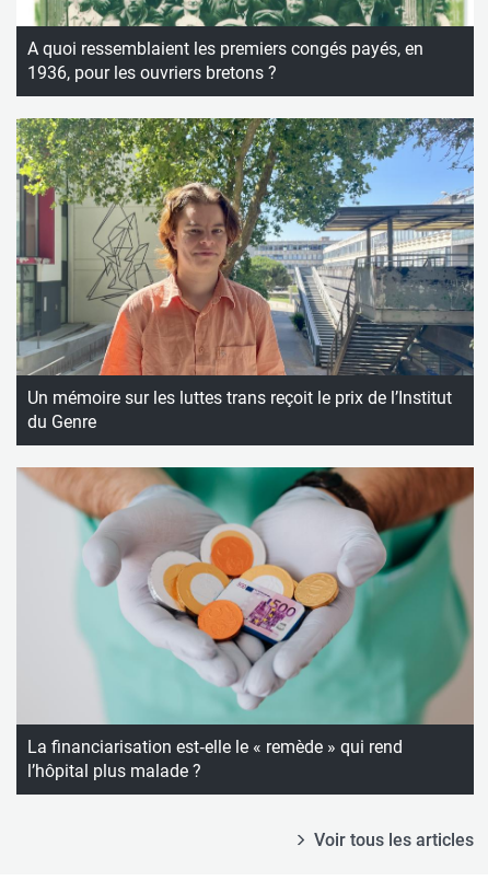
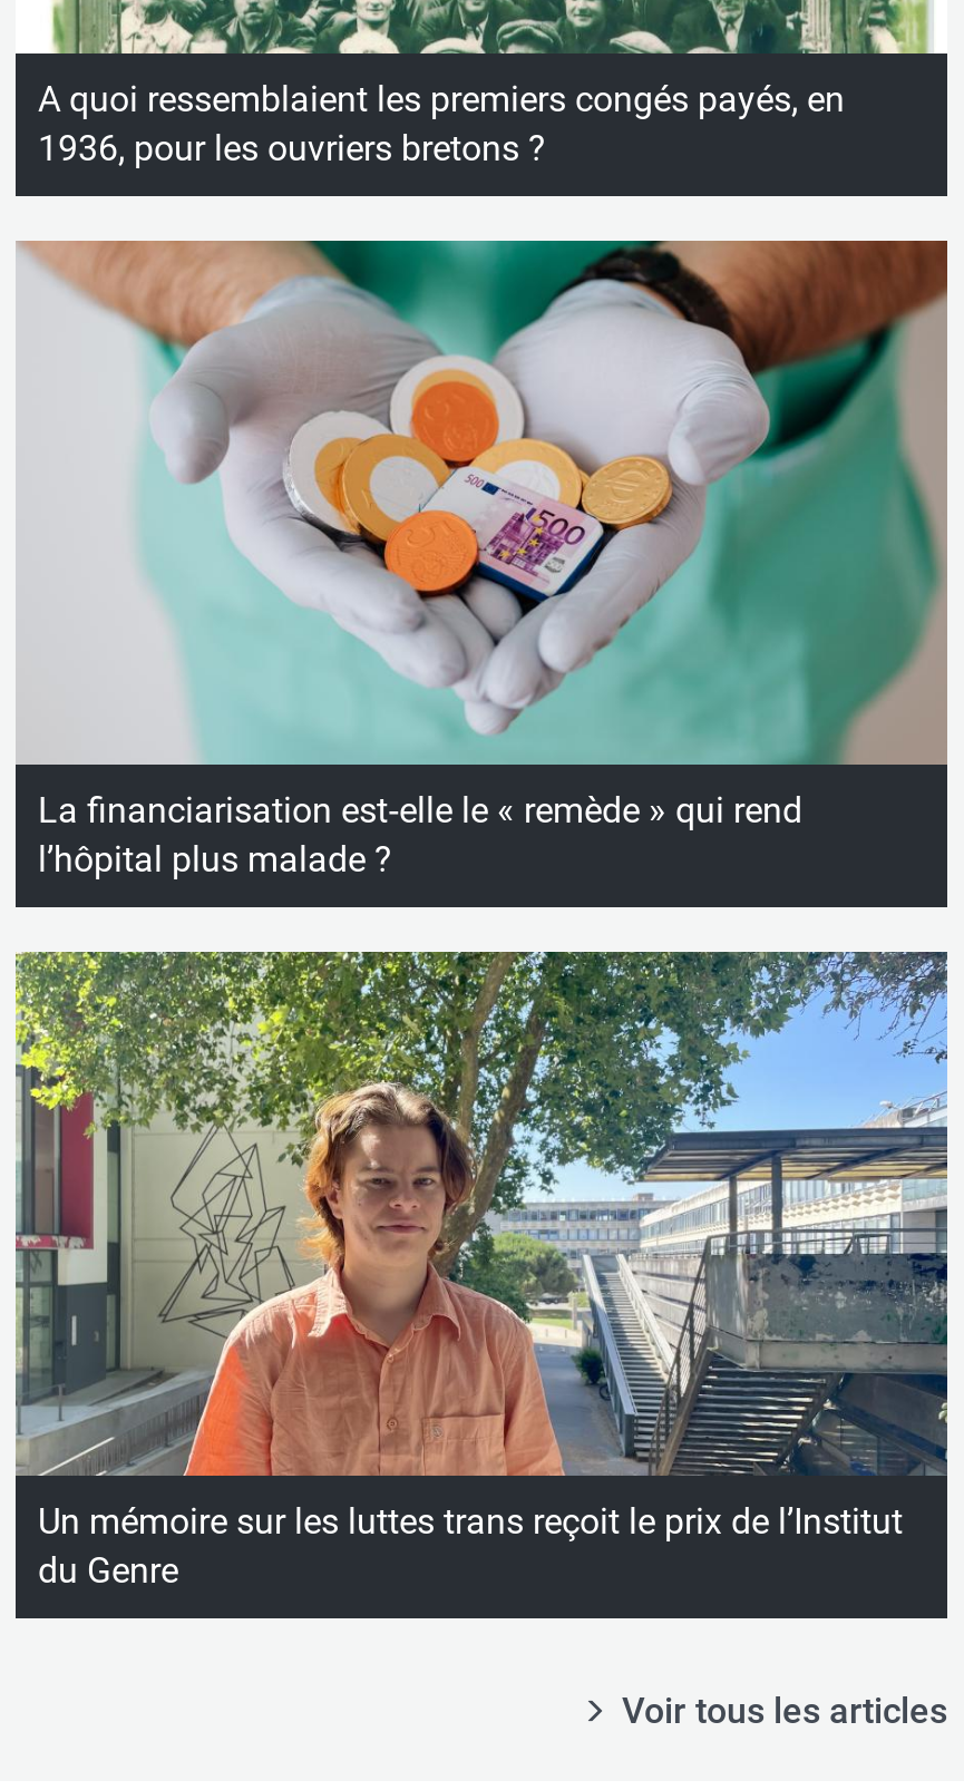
moved [14,116,476,433] -> [11,947,952,1592]: [image] | Un mémoire sur les luttes trans reçoit le prix de l’Institut | du Genre
moved [18,466,475,782] -> [18,239,950,881]: [image] | La financiarisation est‑elle le « remède » qui rend | l’hôpital plus malade ?

